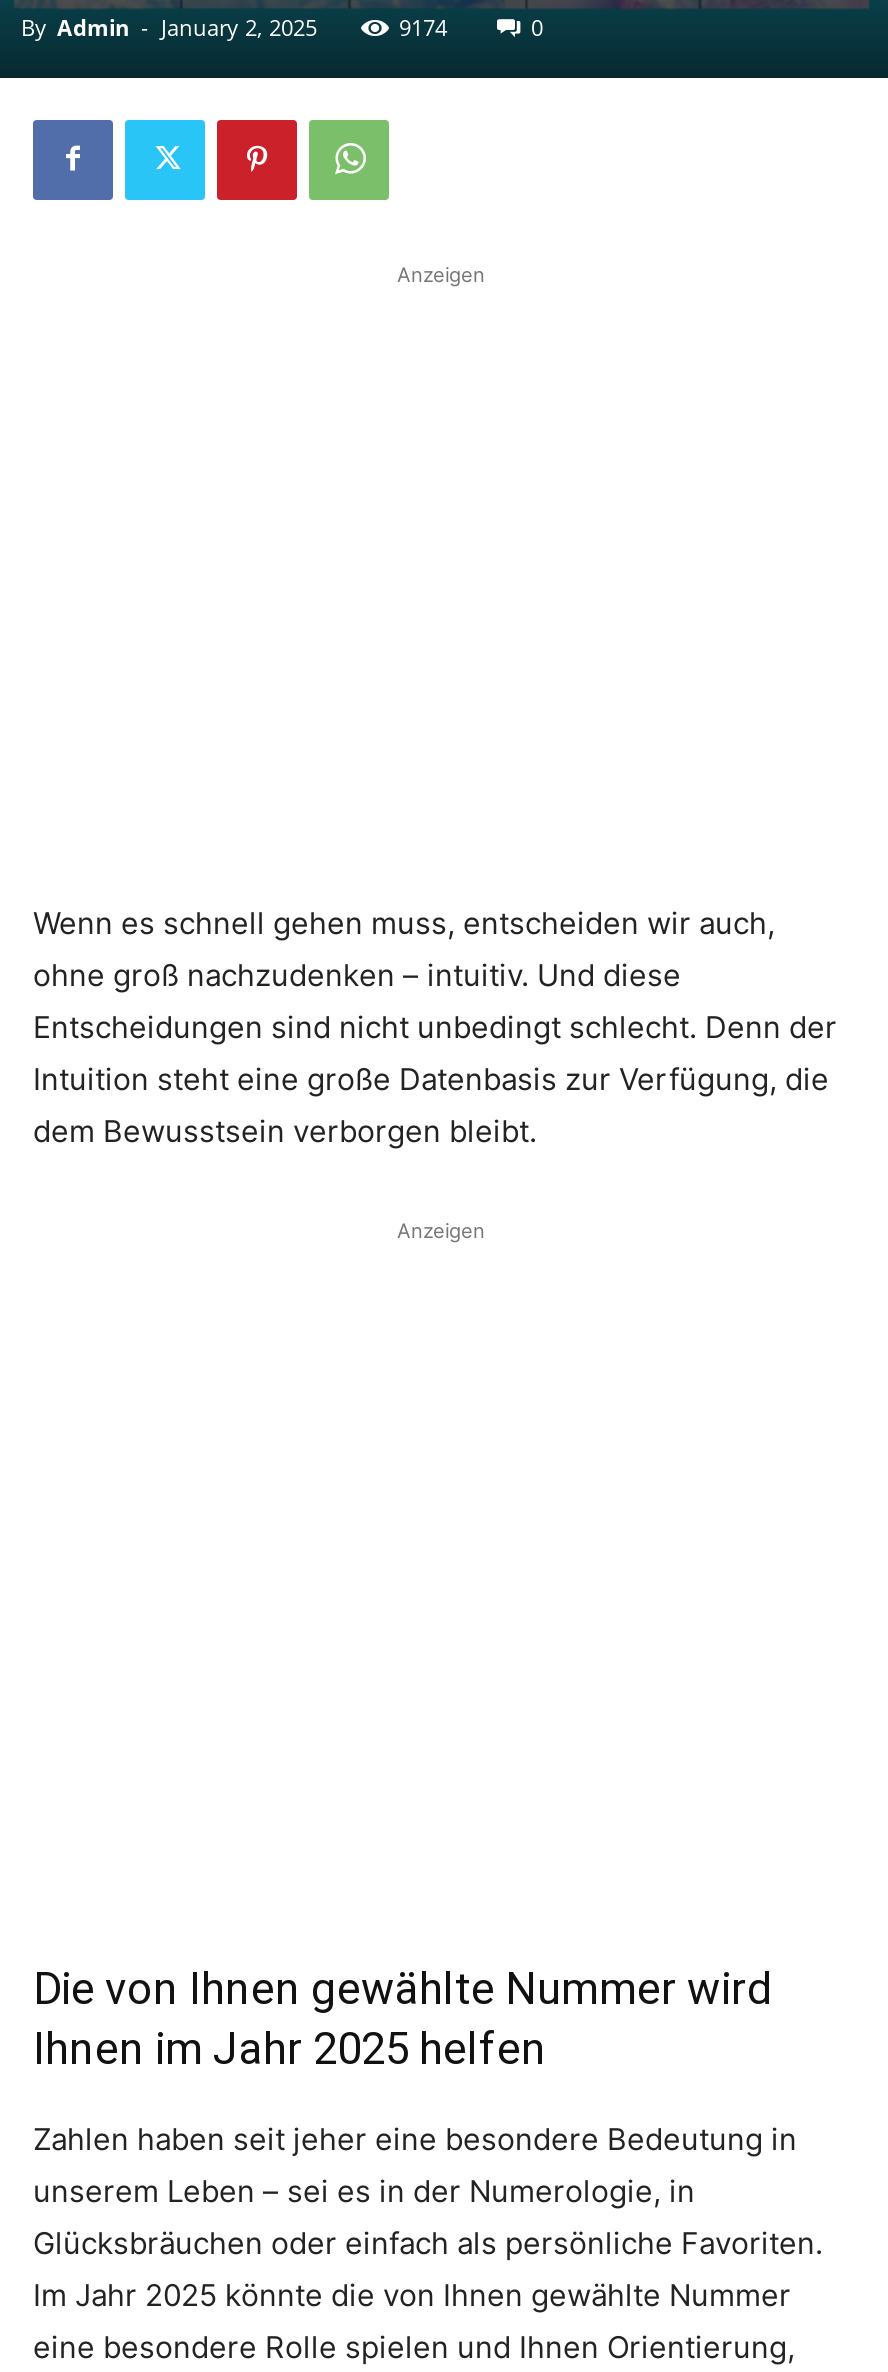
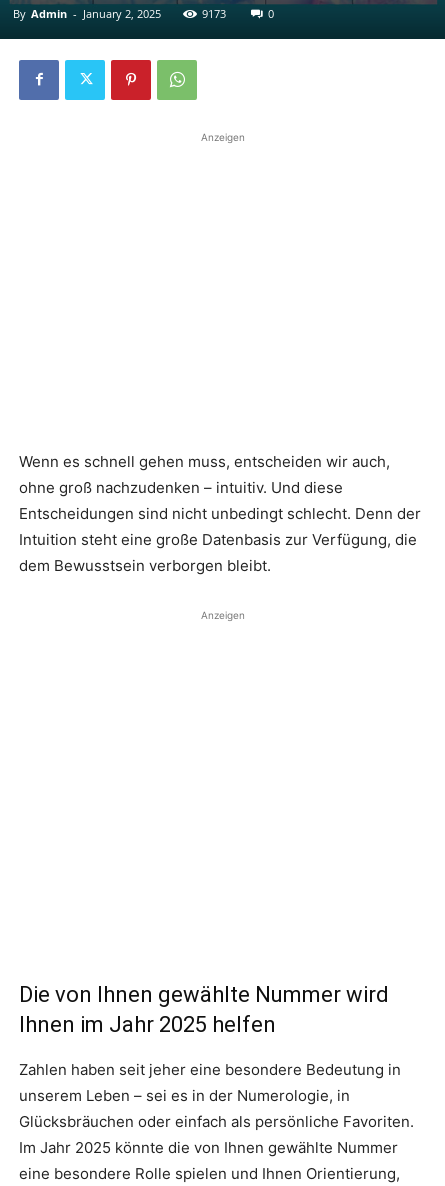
[399,11,447,41] 9174 -> [202,6,226,21] 9173

